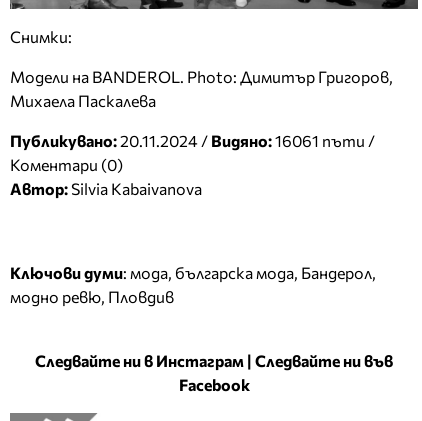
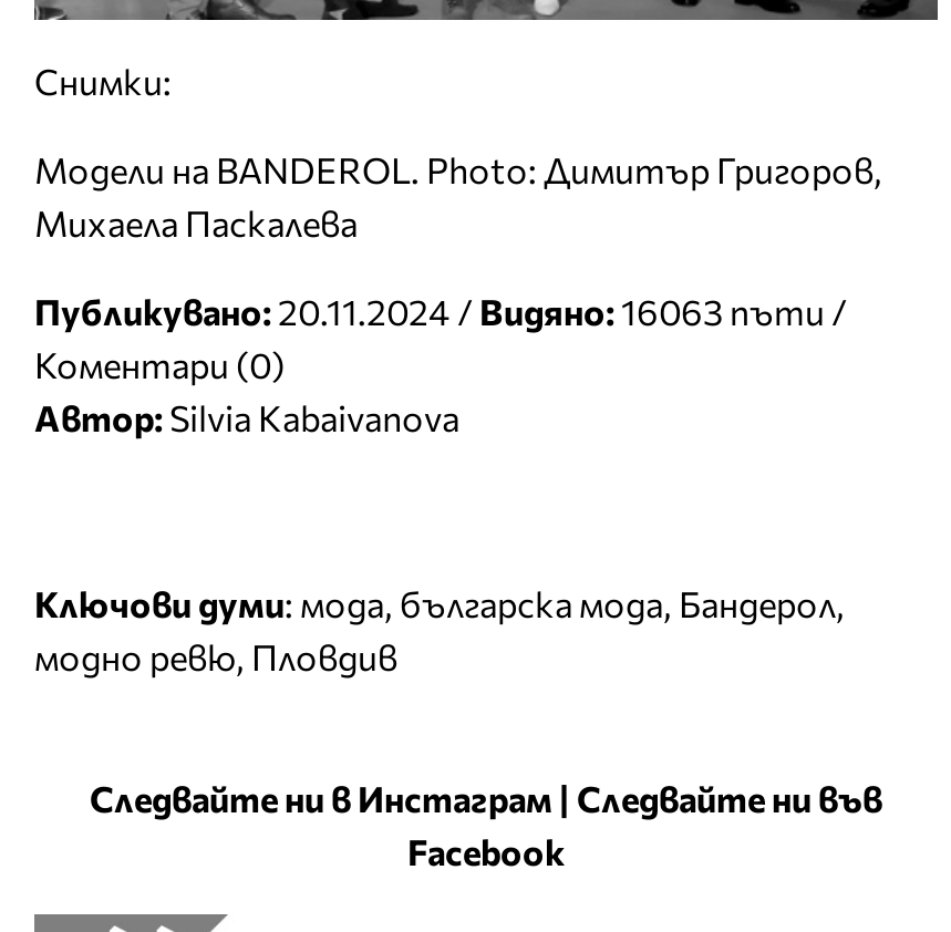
[10,131,375,150] Публикувано: 20.11.2024 / Видяно: 16061 пъти / -> [34,289,847,331] Публикувано: 20.11.2024 / Видяно: 16063 пъти /

